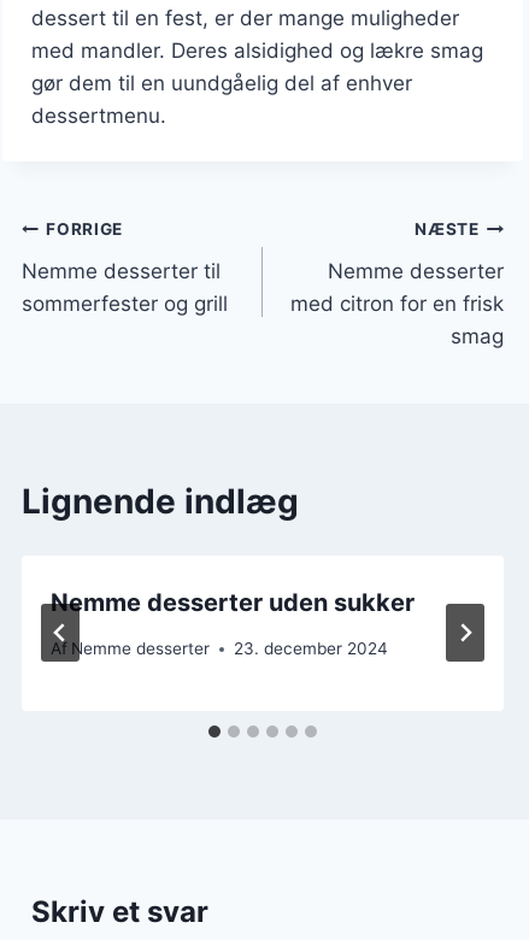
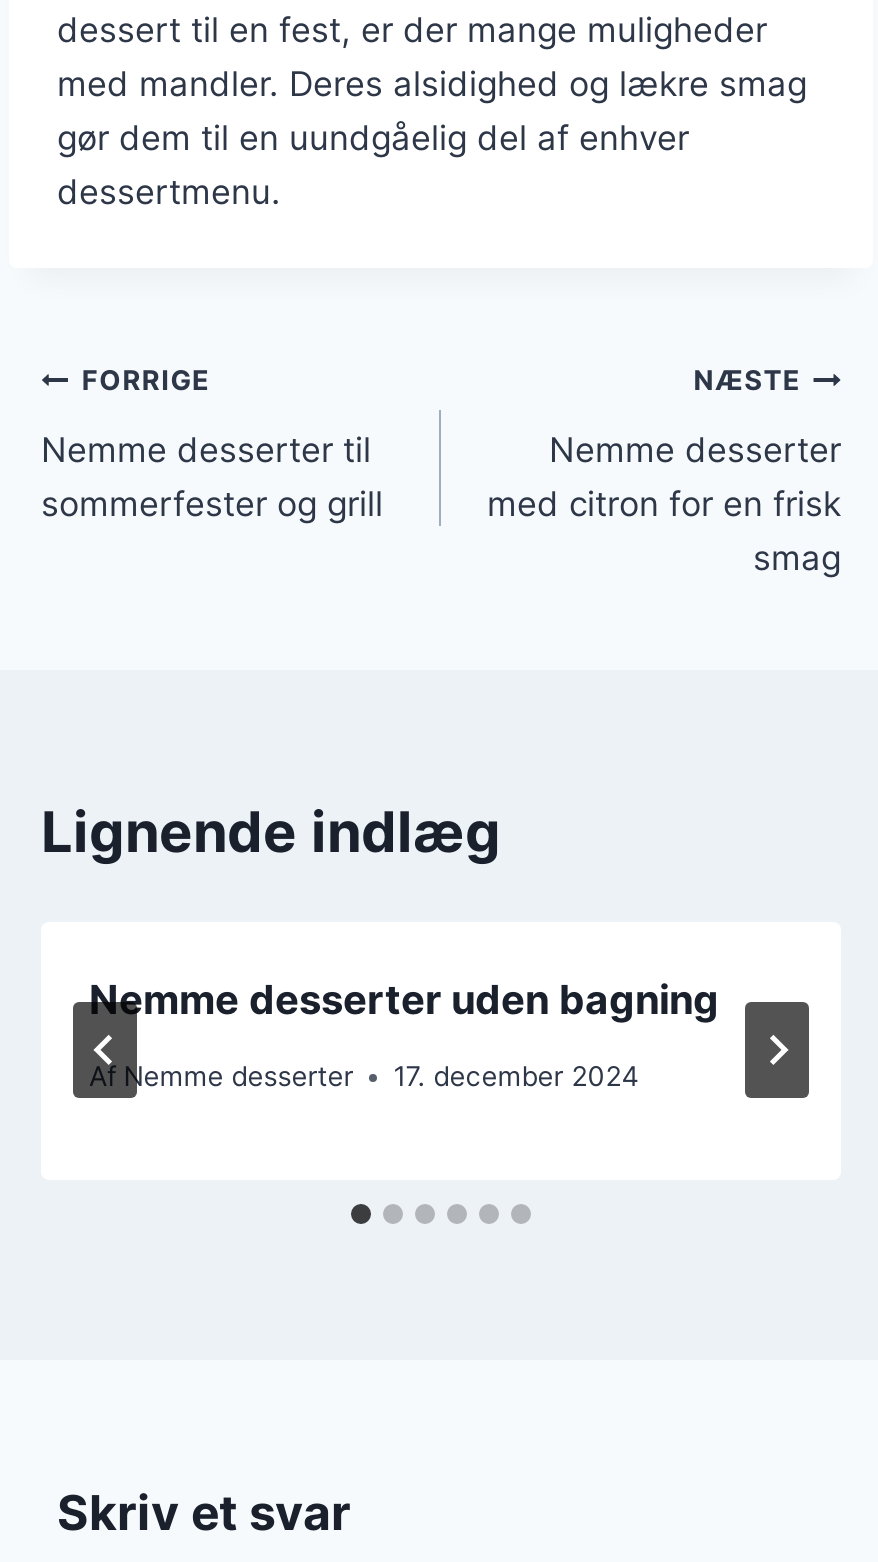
[51,587,415,616] Nemme desserter uden sukker -> [89,975,719,1023] Nemme desserter uden bagning
[234,639,388,658] 23. december 2024 -> [393,1060,639,1092] 17. december 2024

